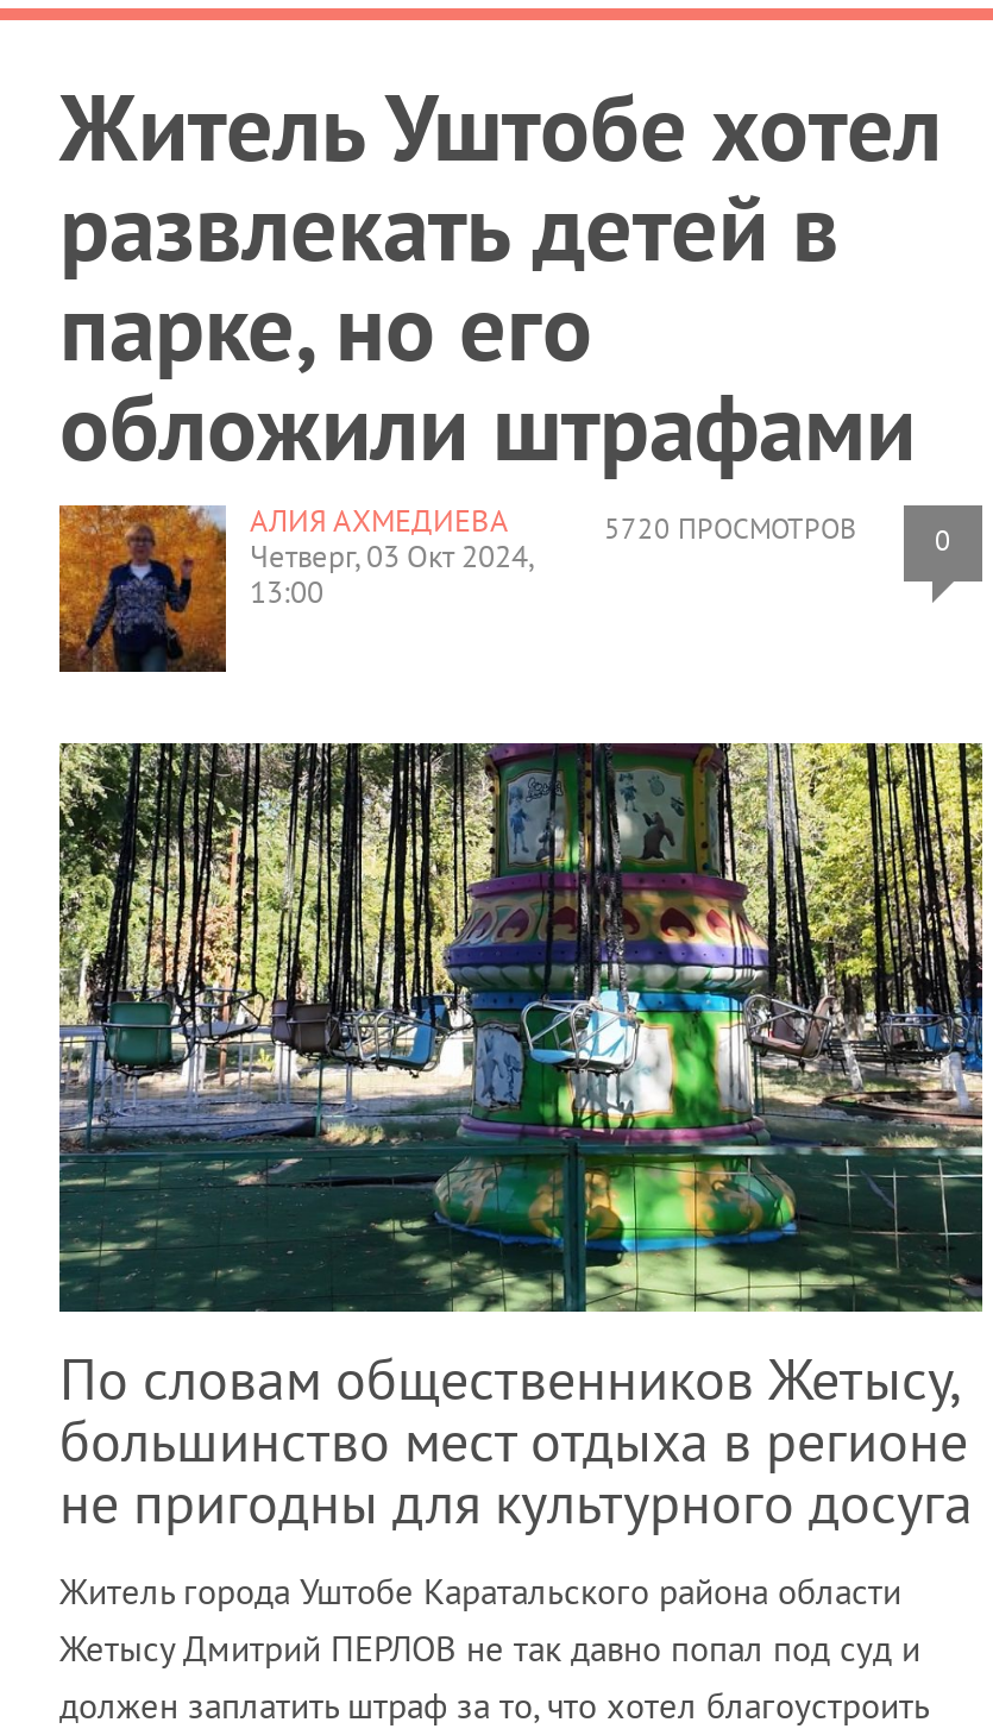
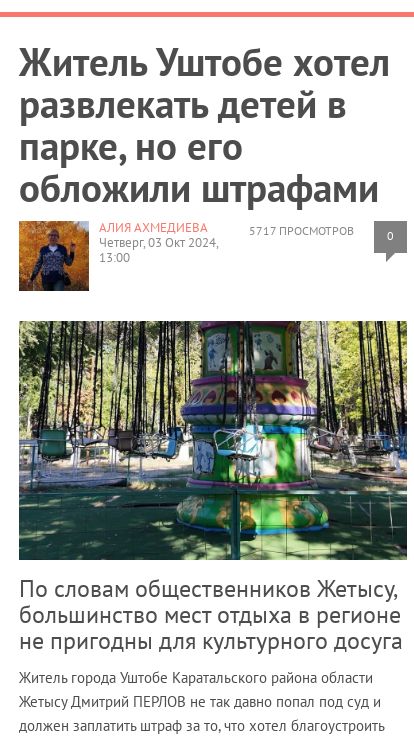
[604,510,856,546] 5720 ПРОСМОТРОВ -> [249,223,354,238] 5717 ПРОСМОТРОВ

